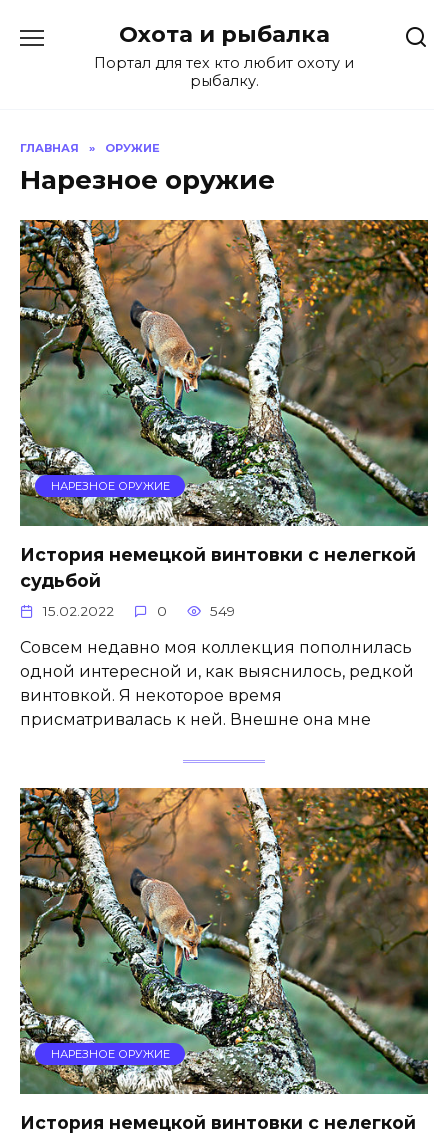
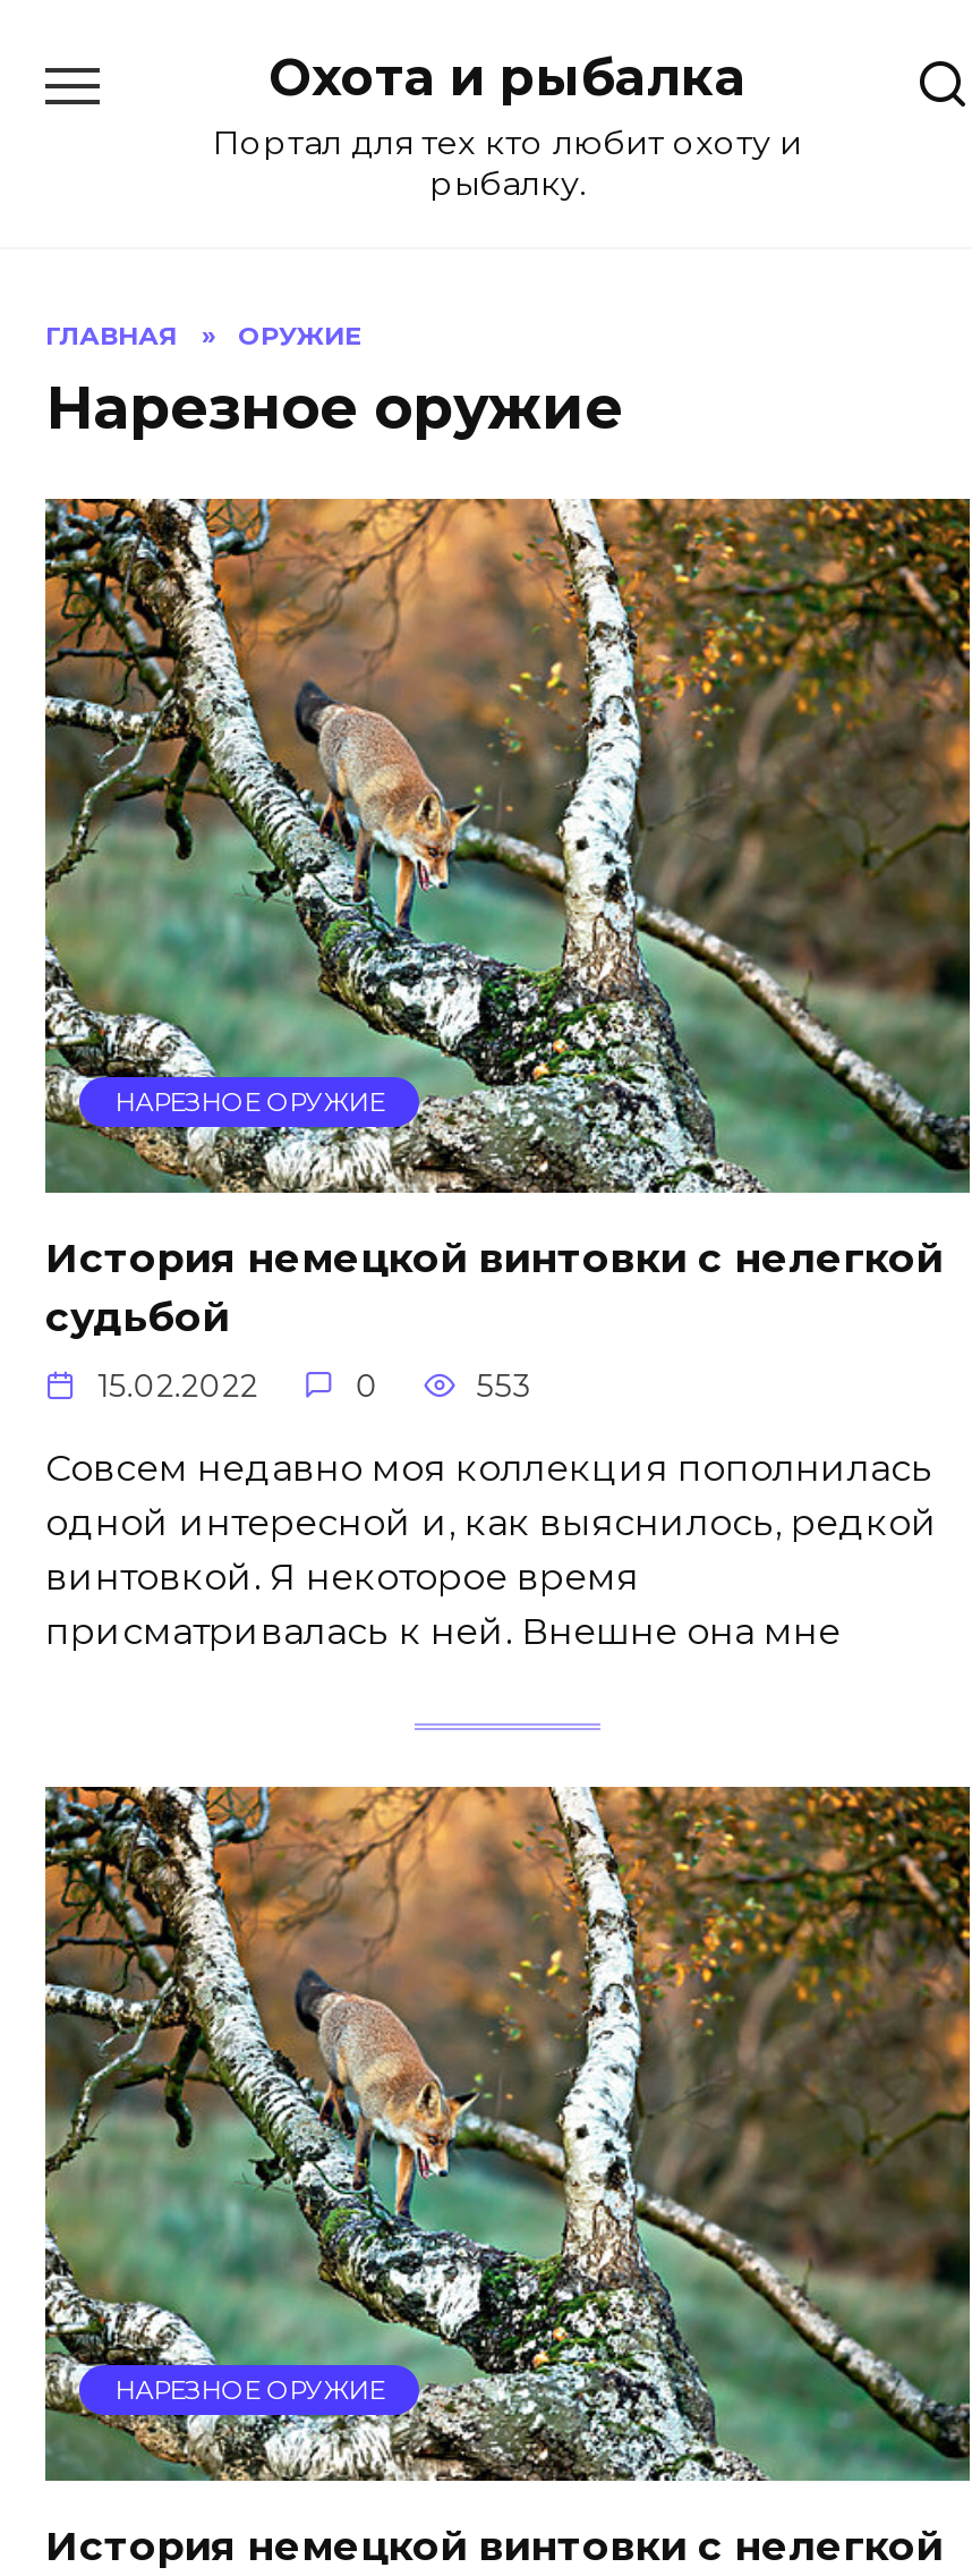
[210,603,235,619] 549 -> [476,1367,531,1403] 553

